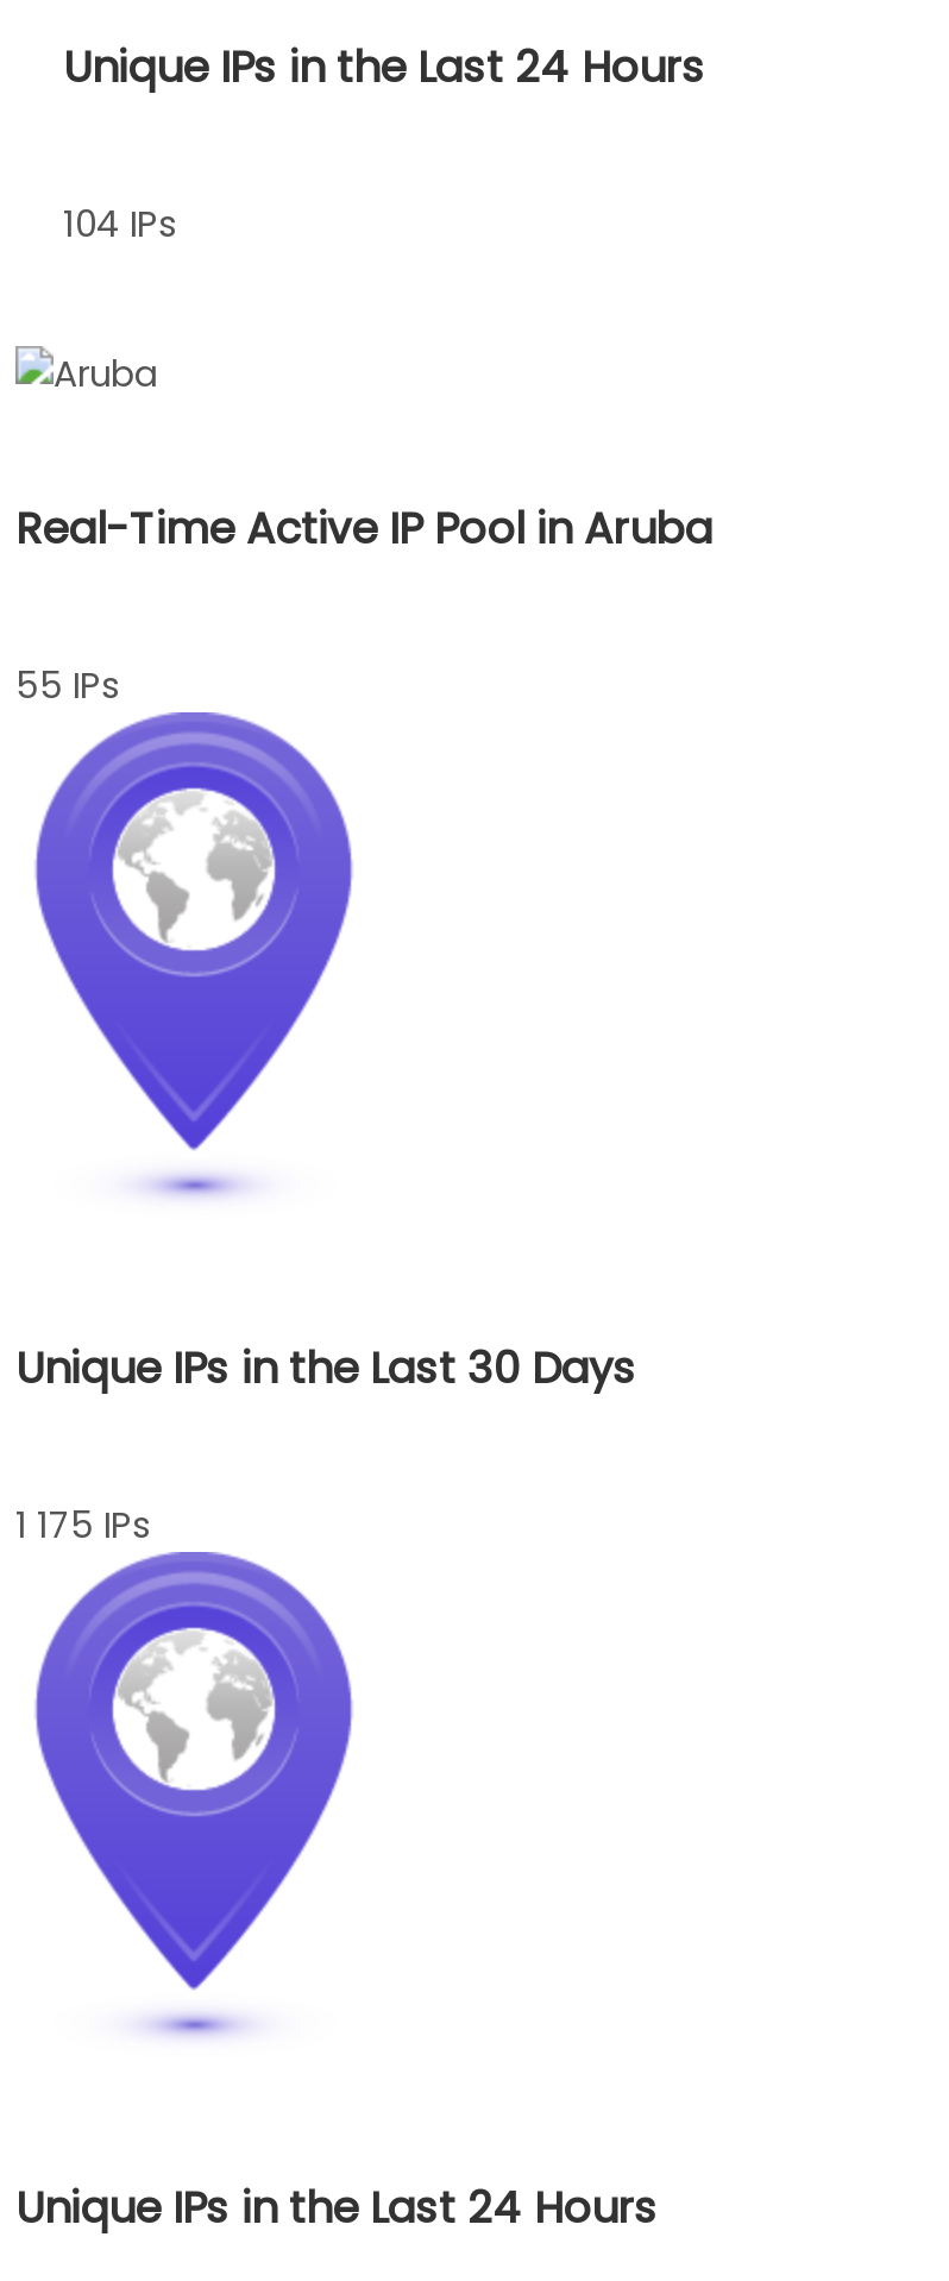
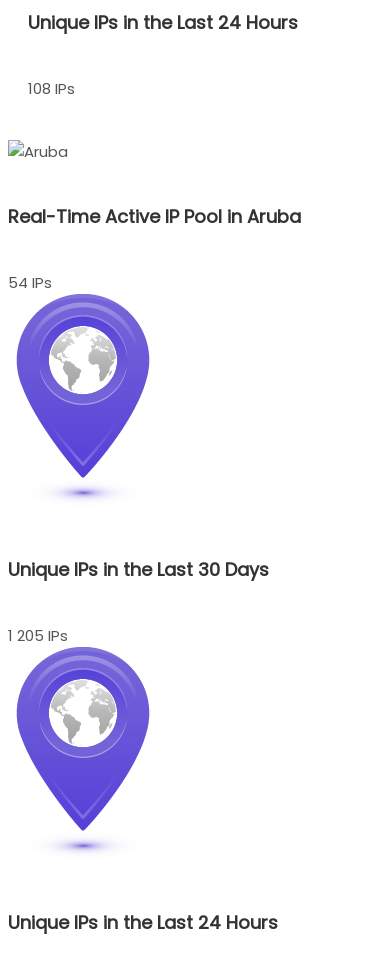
[63,198,177,248] 104 IPs -> [28,78,75,99] 108 IPs
[15,660,120,710] 55 IPs -> [8,272,52,293] 54 IPs
[15,1499,151,1549] 1 175 IPs -> [8,625,68,646] 1 205 IPs

